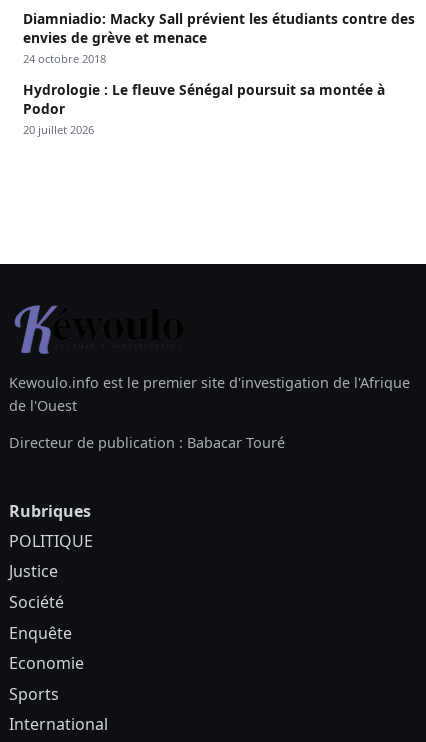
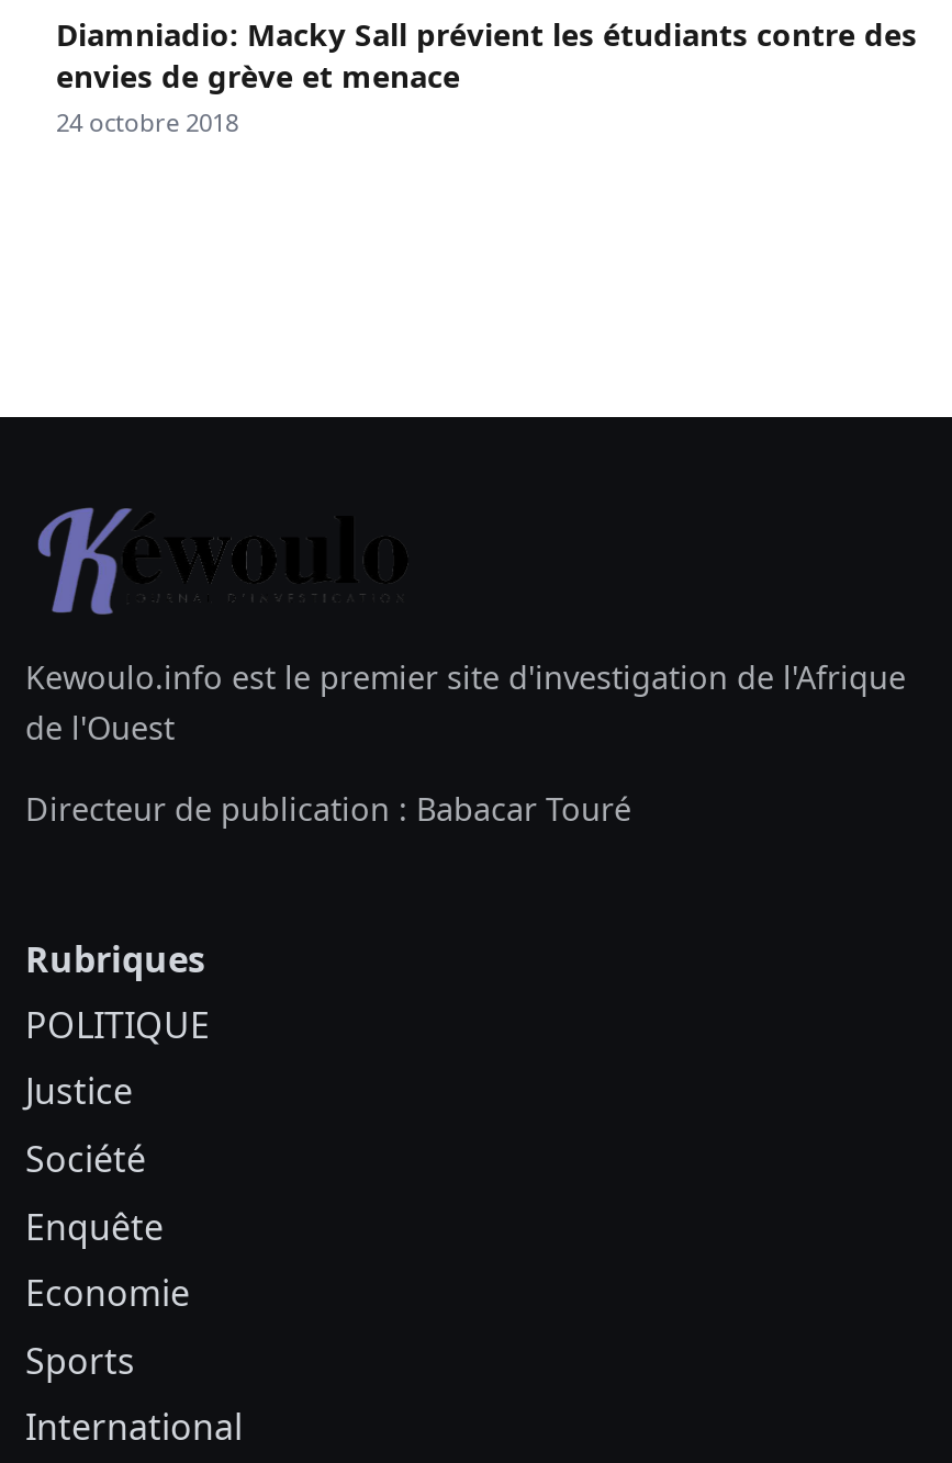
[23,80,385,137] Hydrologie : Le fleuve Sénégal poursuit sa montée à | Podor | 20 juillet 2026 -> none

